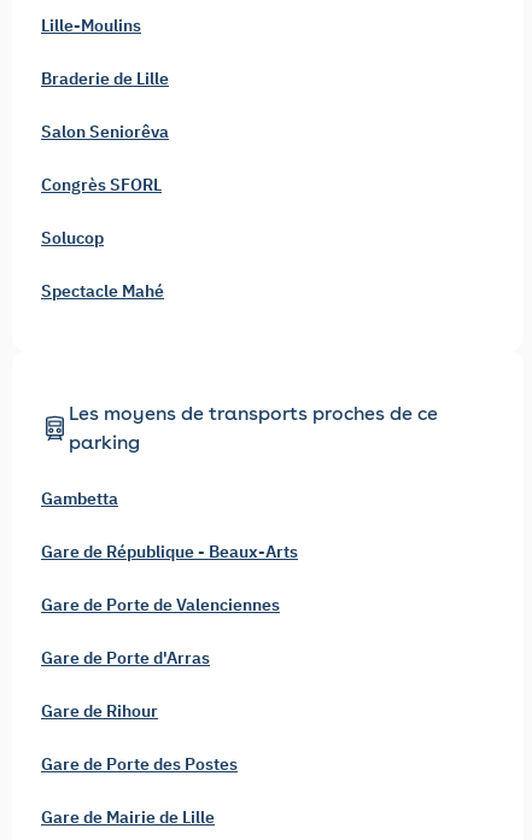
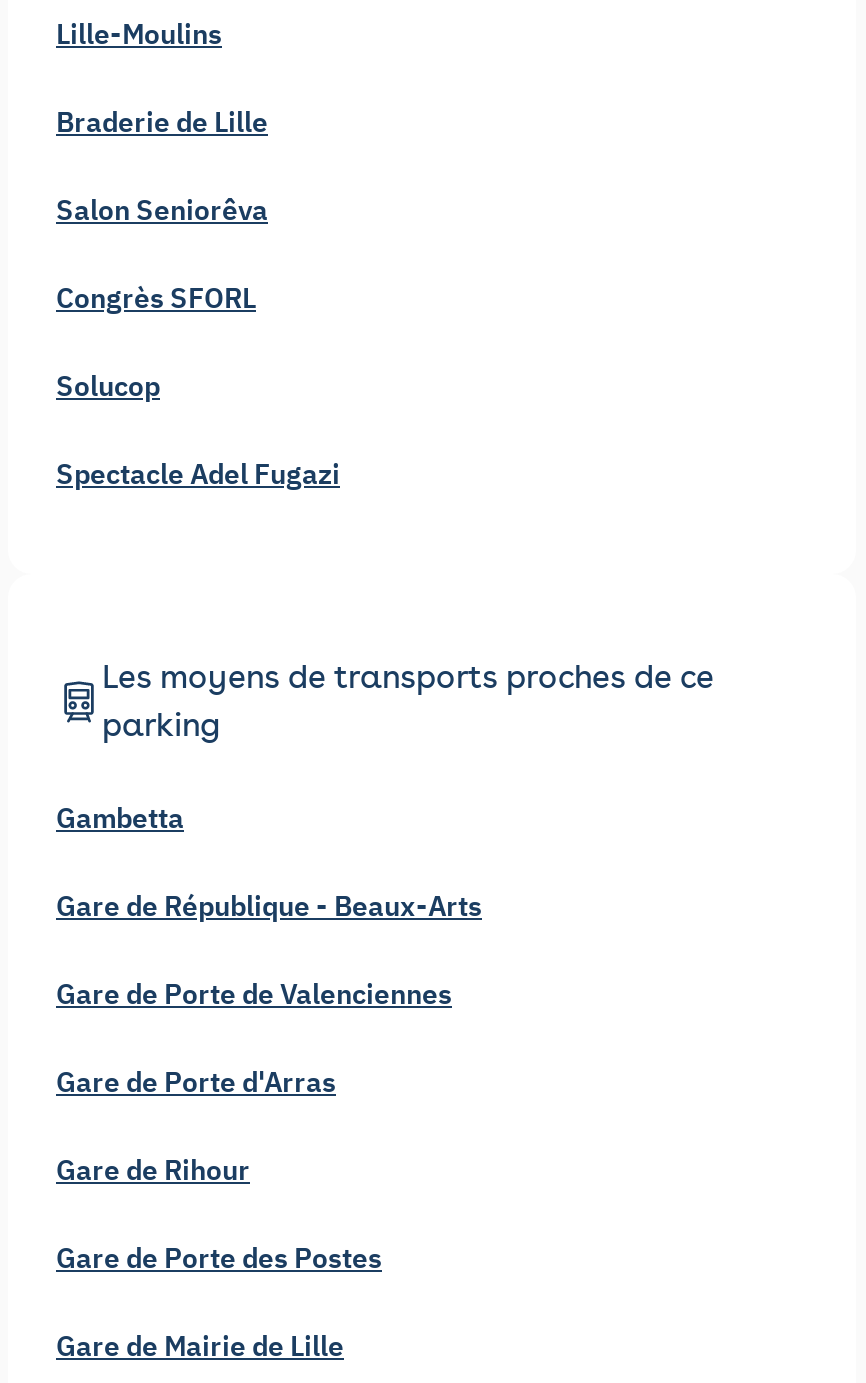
[41,280,164,302] Spectacle Mahé -> [56,456,340,492] Spectacle Adel Fugazi

